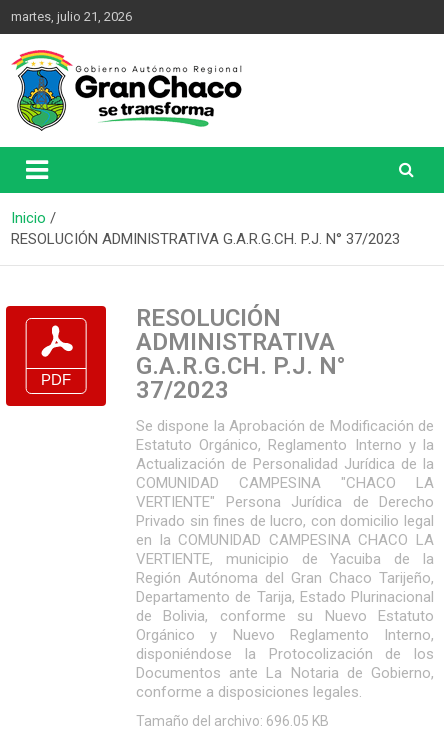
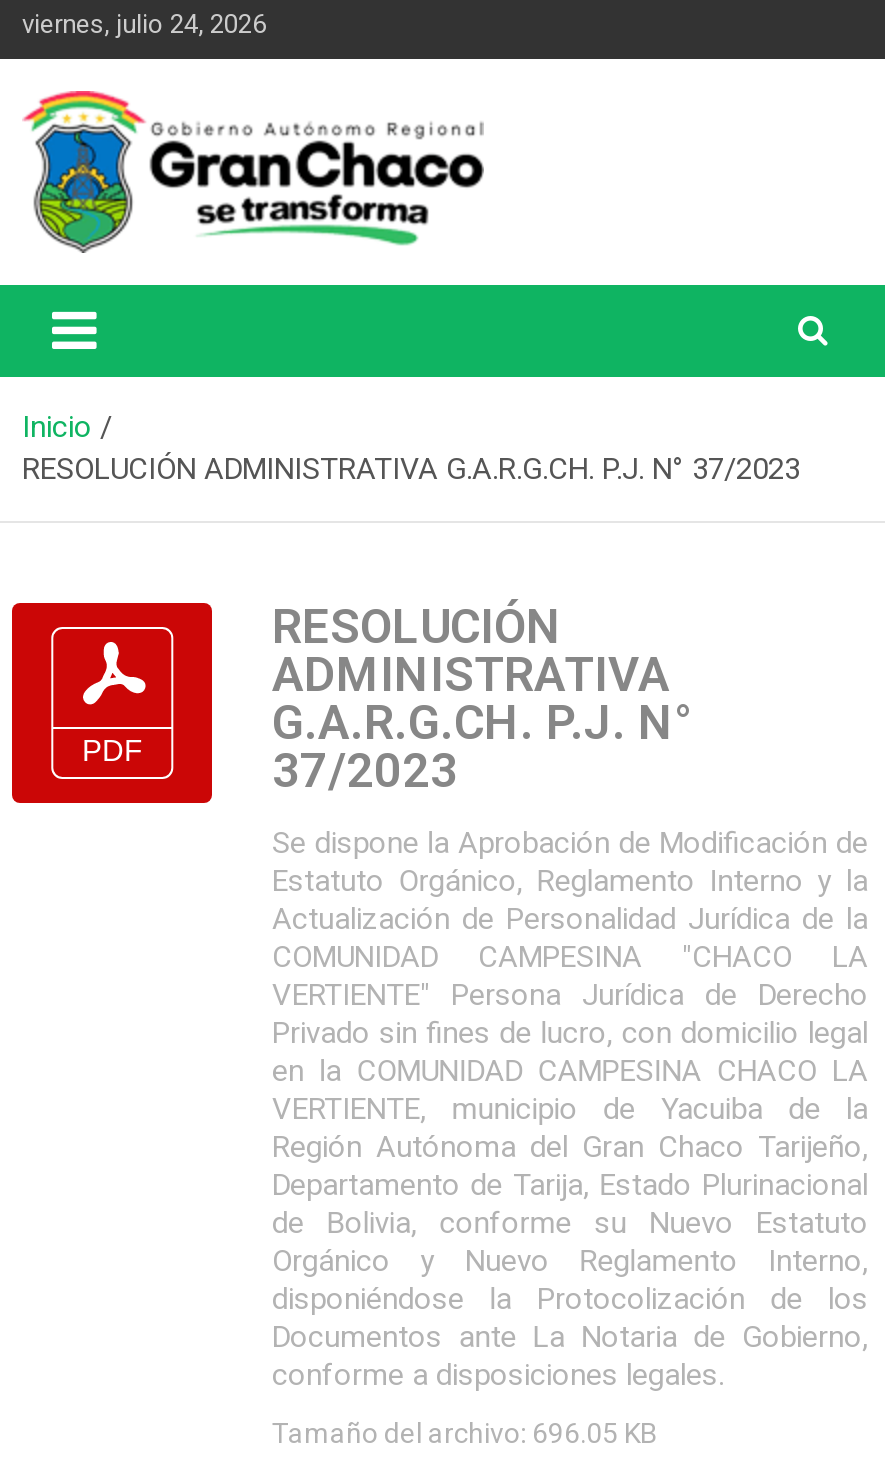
[11,9,132,24] martes, julio 21, 2026 -> [22,9,266,39] viernes, julio 24, 2026

